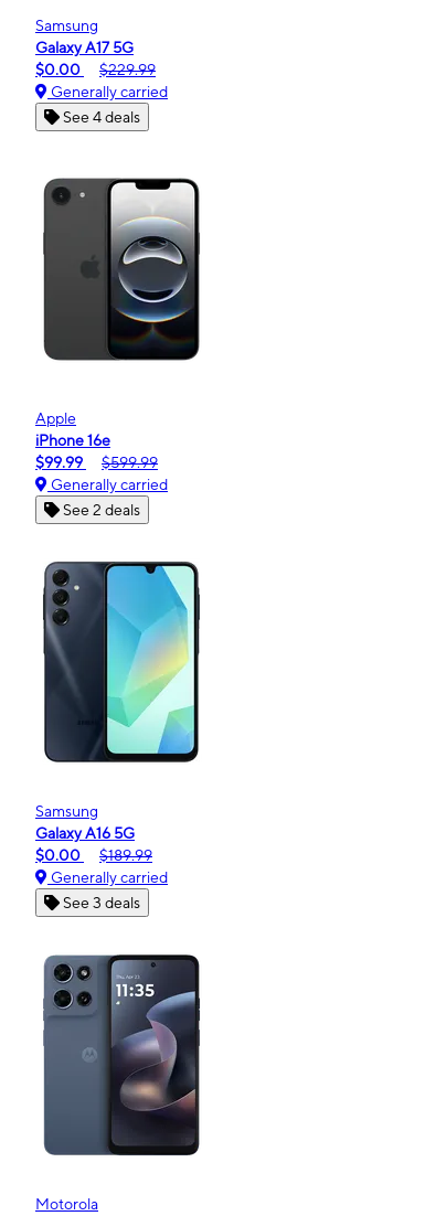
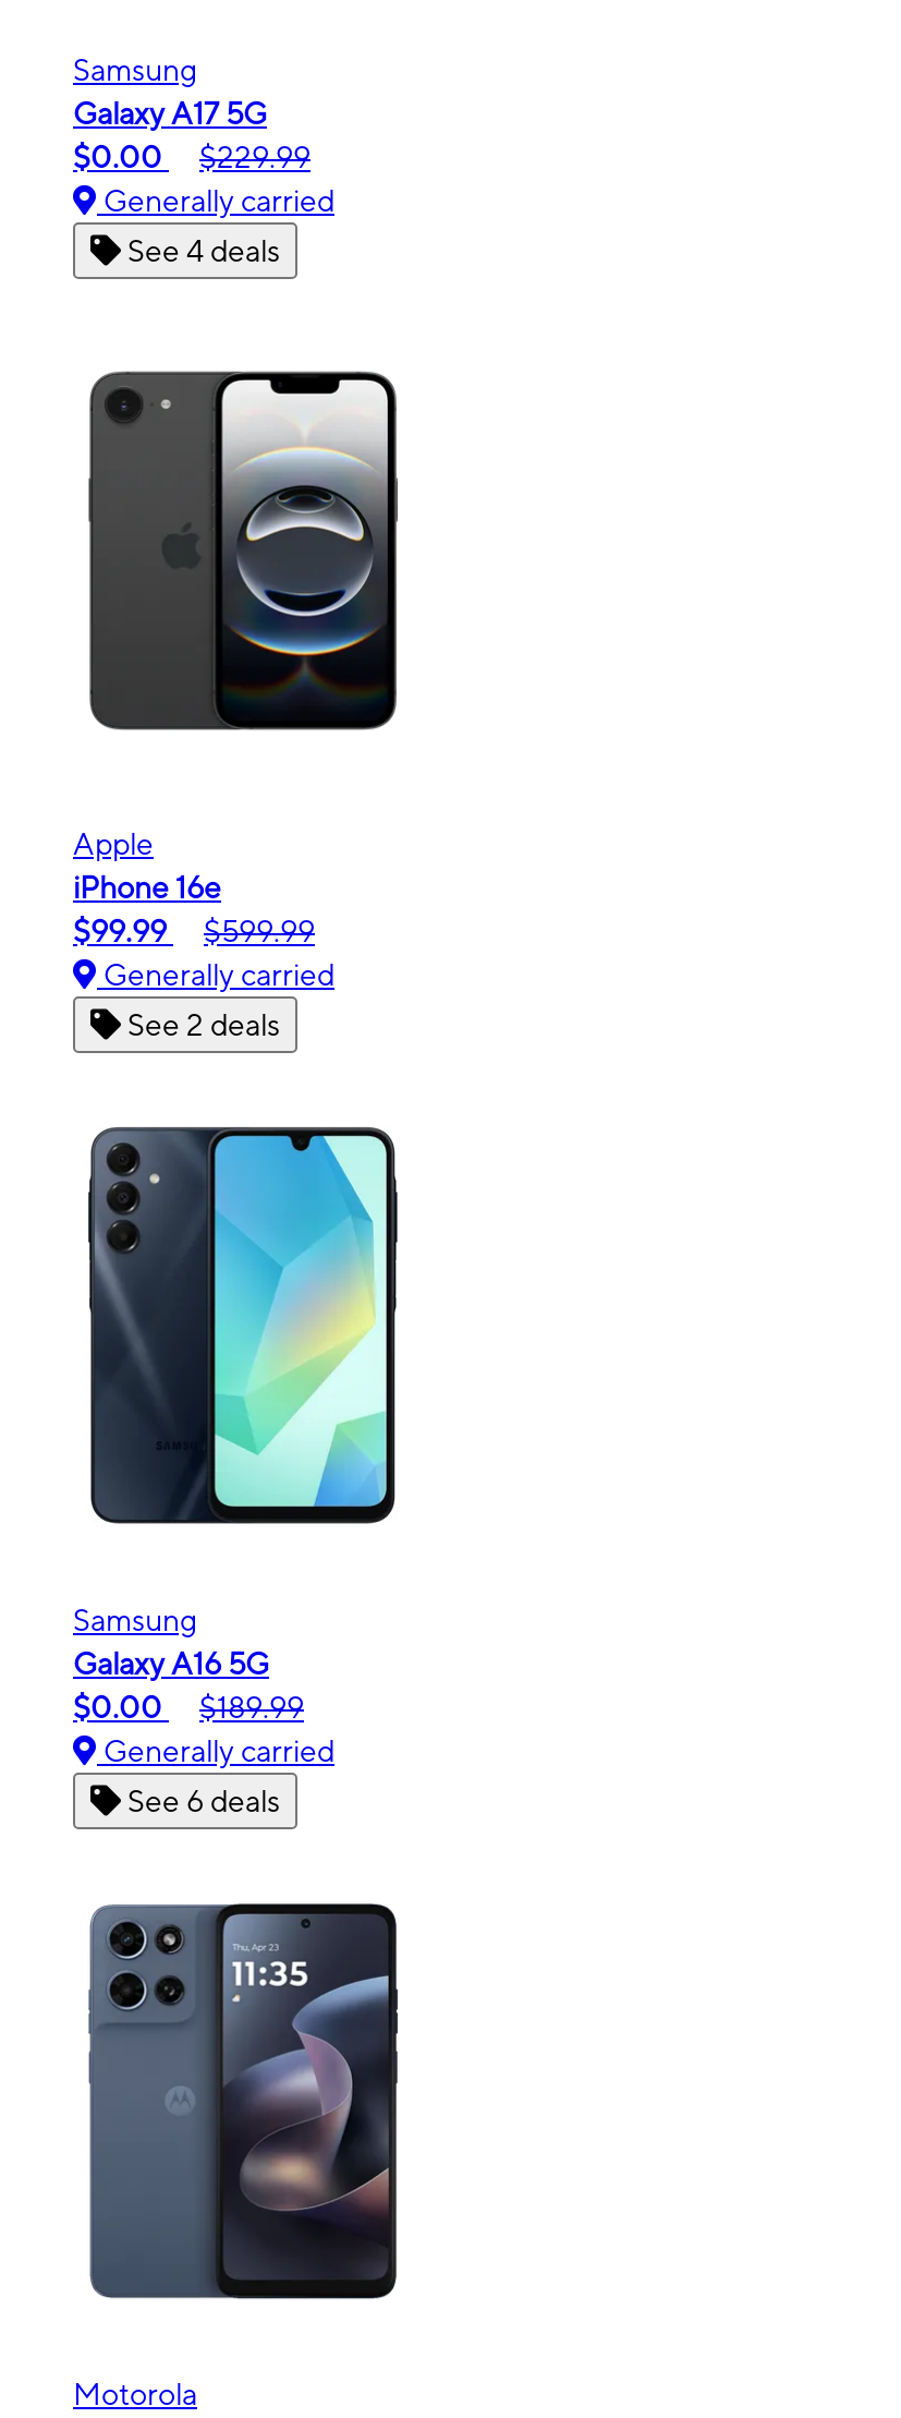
[63,894,140,911] See 3 deals -> [127,1782,280,1817] See 6 deals

